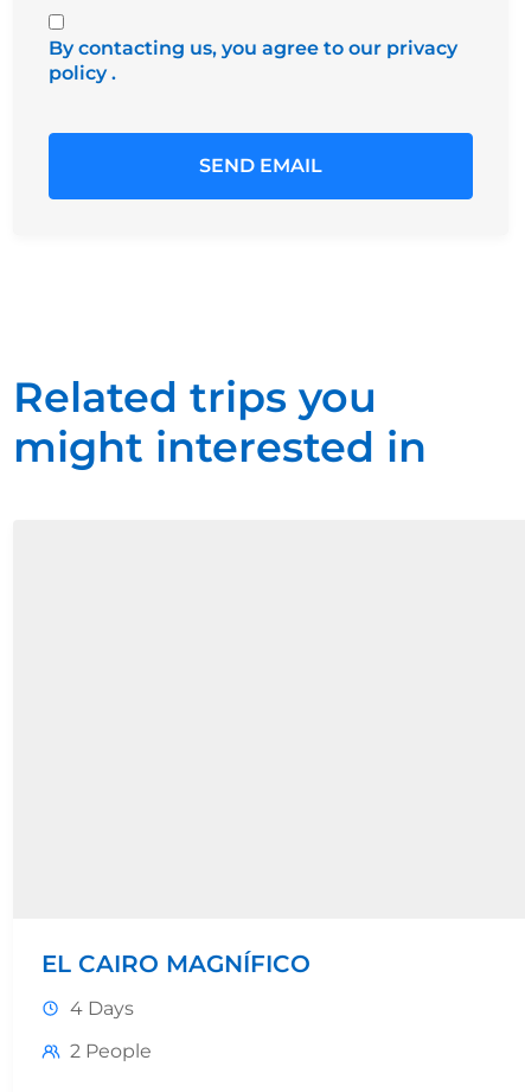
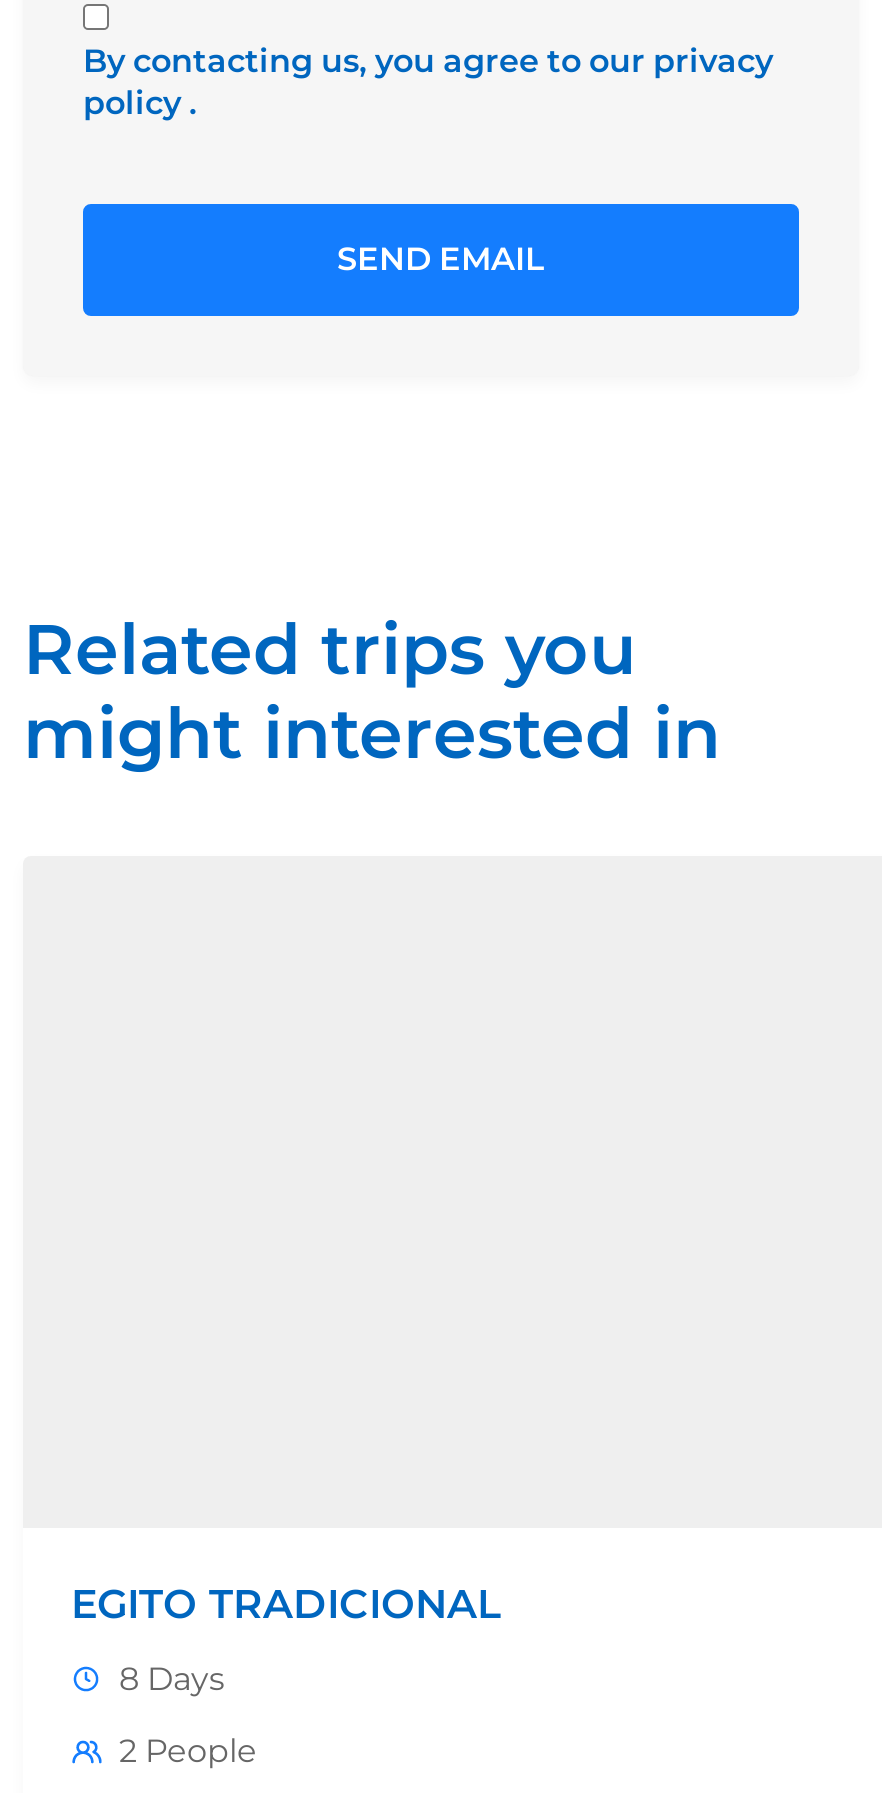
[41,950,310,978] EL CAIRO MAGNÍFICO -> [71,1581,501,1629] EGITO TRADICIONAL
[70,997,134,1020] 4 Days -> [119,1661,225,1699] 8 Days

